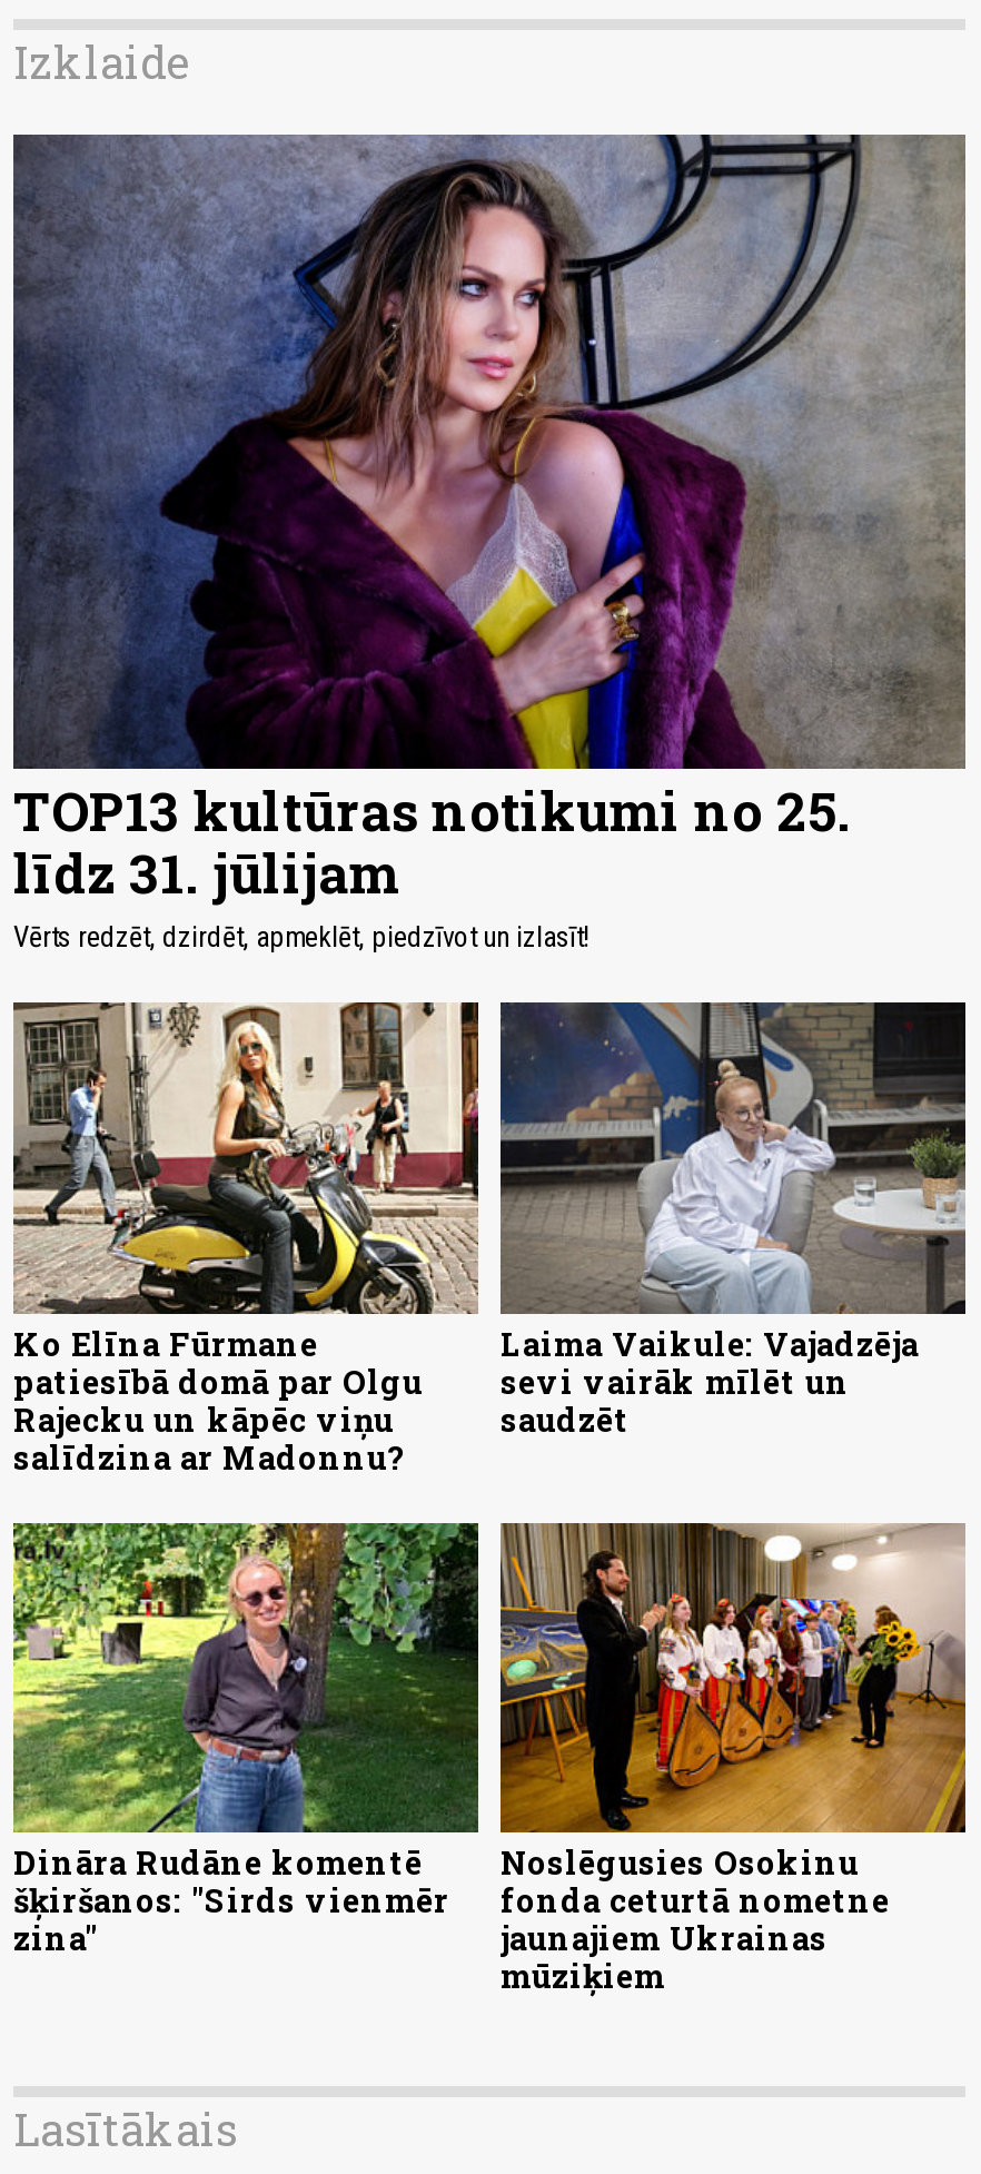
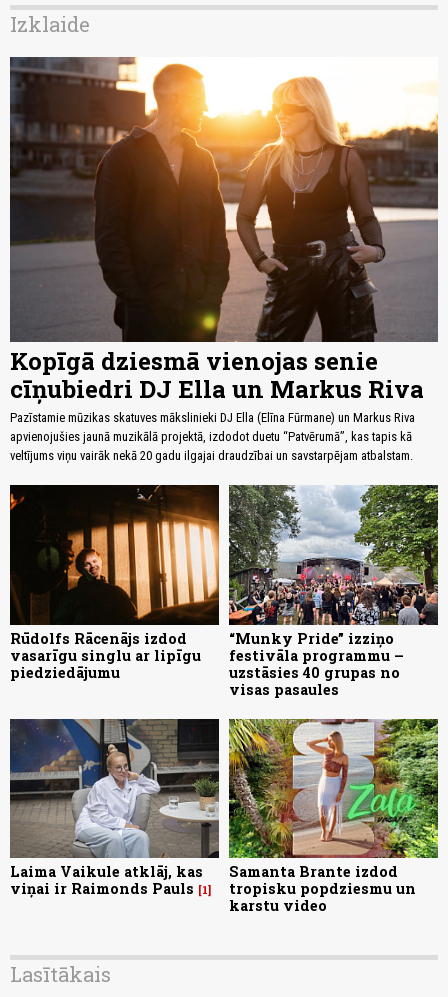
[13,132,968,954] [image] | TOP13 kultūras notikumi no 25. | līdz 31. jūlijam | Vērts redzēt, dzirdēt, apmeklēt, piedzīvot un izlasīt! -> [10,57,439,463] [image] | Kopīgā dziesmā vienojas senie | cīņubiedri DJ Ella un Markus Riva | Pazīstamie mūzikas skatuves mākslinieki DJ Ella (Elīna Fūrmane) un Markus Riva | apvienojušies jaunā muzikālā projektā, izdodot duetu “Patvērumā”, kas tapis kā | veltījums viņu vairāk nekā 20 gadu ilgajai draudzībai un savstarpējam atbalstam.
[501,1000,968,1440] [image] | Laima Vaikule: Vajadzēja | sevi vairāk mīlēt un | saudzēt -> [229,468,439,699] [image] | “Munky Pride” izziņo | festivāla programmu – | uzstāsies 40 grupas no | visas pasaules
[11,1056,480,1478] [image] | Ko Elīna Fūrmane | patiesībā domā par Olgu | Rajecku un kāpēc viņu | salīdzina ar Madonnu? -> [9,471,220,682] [image] | Rūdolfs Rācenājs izdod | vasarīgu singlu ar lipīgu | piedziedājumu
[11,1521,478,1959] [image] | Dināra Rudāne komentē | šķiršanos: "Sirds vienmēr | zina" -> [9,702,219,898] [image] | Laima Vaikule atklāj, kas | viņai ir Raimonds Pauls 1
[498,1521,968,1997] [image] | Noslēgusies Osokinu | fonda ceturtā nometne | jaunajiem Ukrainas | mūziķiem -> [229,702,439,915] [image] | Samanta Brante izdod | tropisku popdziesmu un | karstu video

